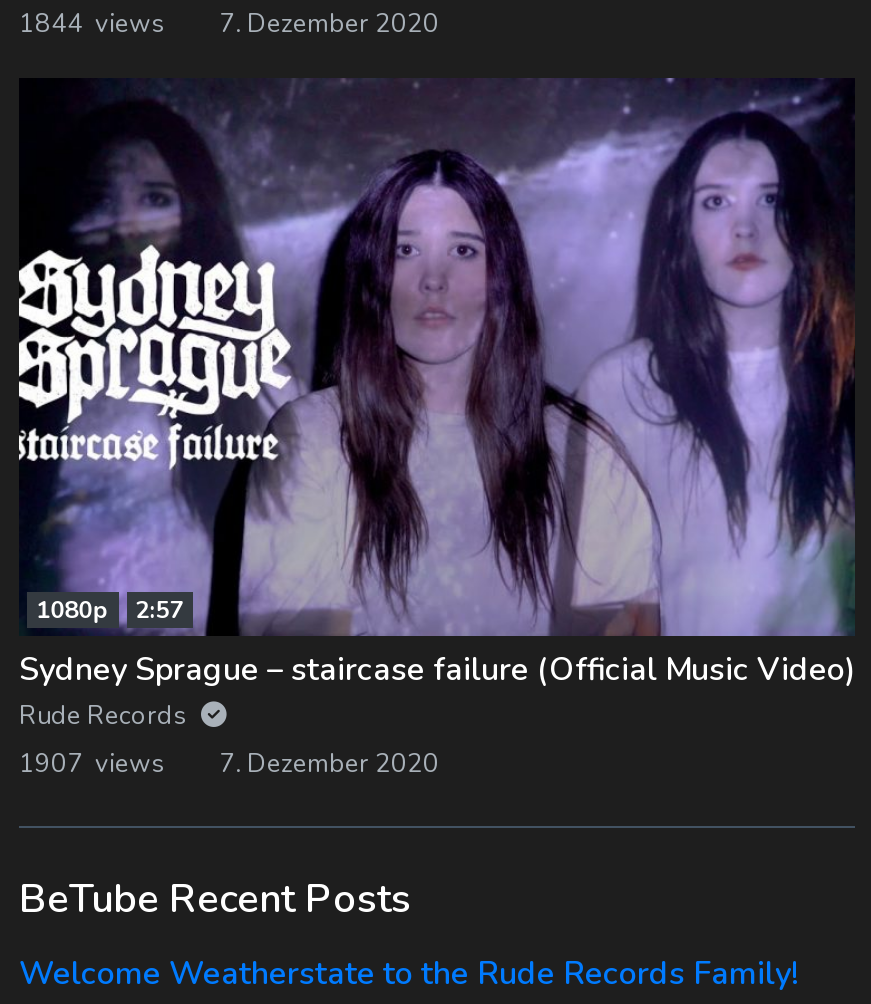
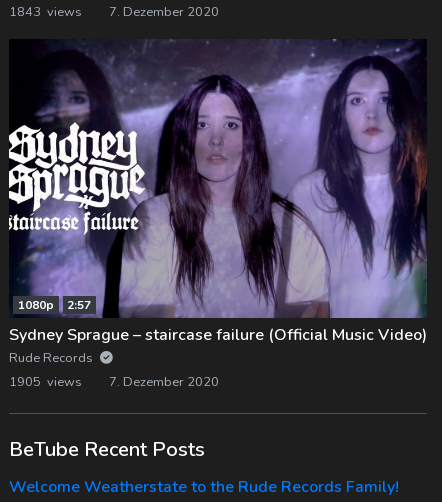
[19,7,439,43] 1844 views 7. Dezember 2020 -> [9,3,219,21] 1843 views 7. Dezember 2020
[19,746,439,782] 1907 views 7. Dezember 2020 -> [9,373,219,391] 1905 views 7. Dezember 2020

